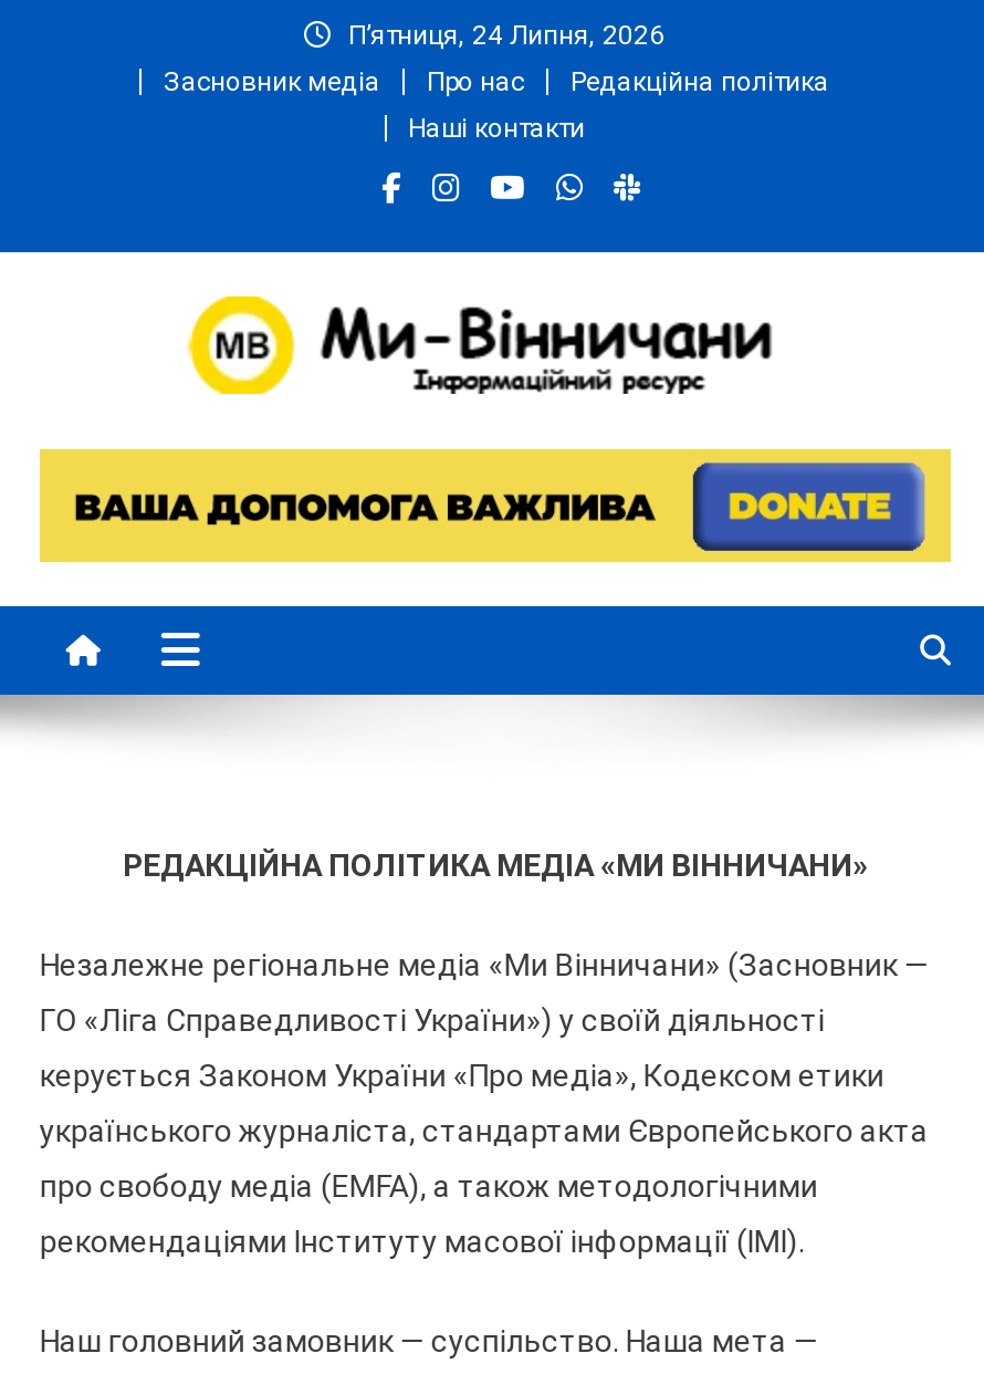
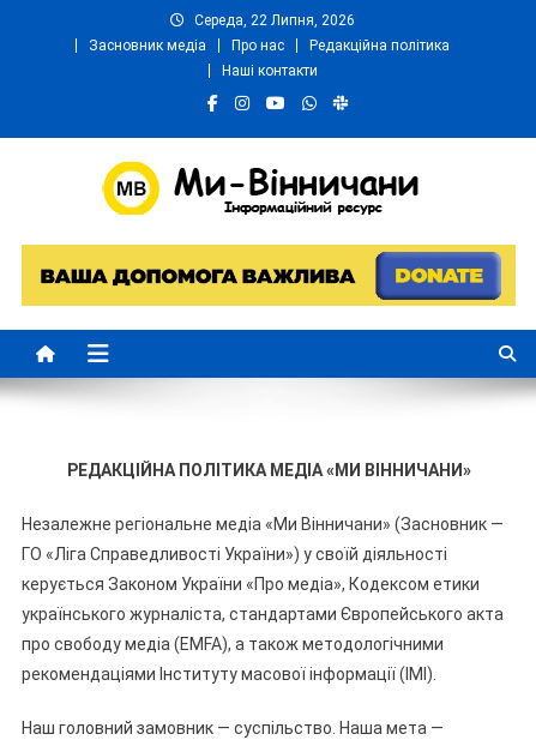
[348,20,664,51] П’ятниця, 24 Липня, 2026 -> [194,12,355,29] Середа, 22 Липня, 2026

